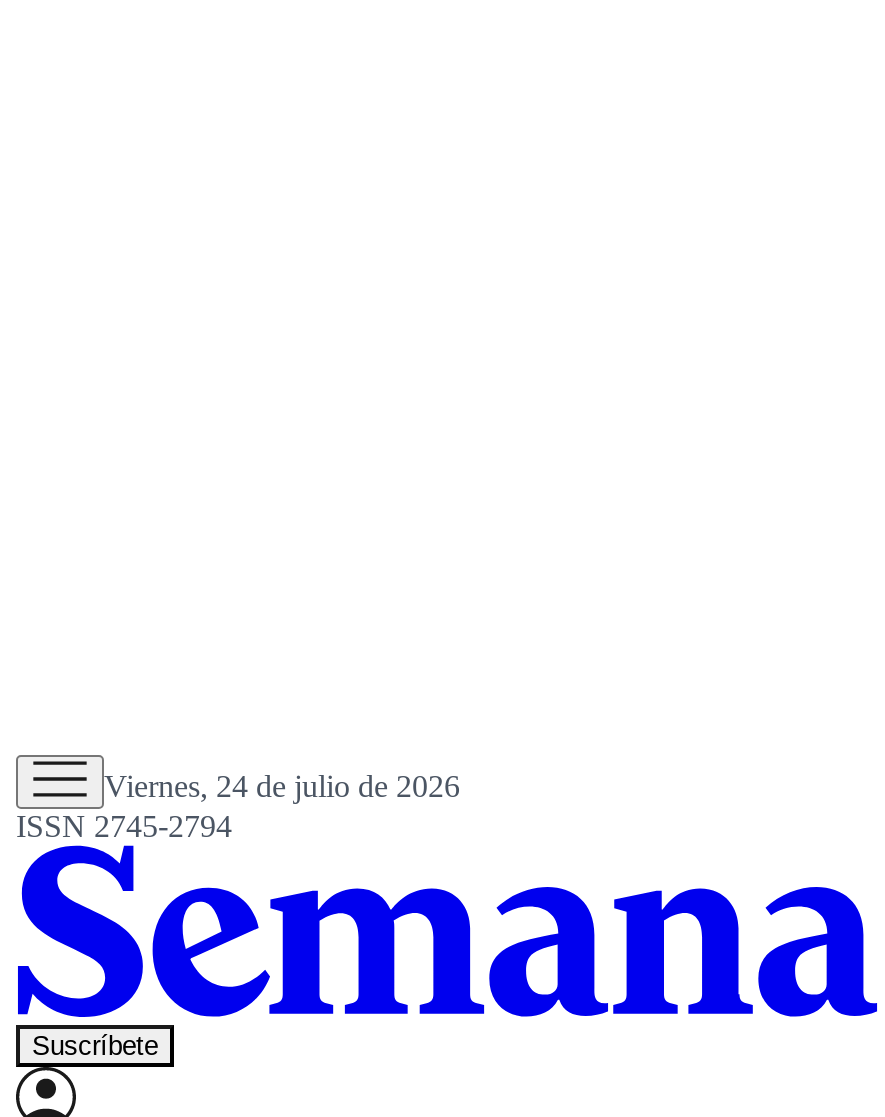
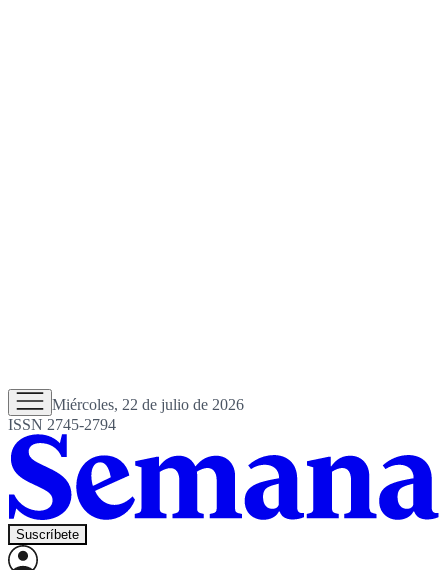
[104,769,460,803] Viernes, 24 de julio de 2026 -> [52,396,244,413] Miércoles, 22 de julio de 2026

